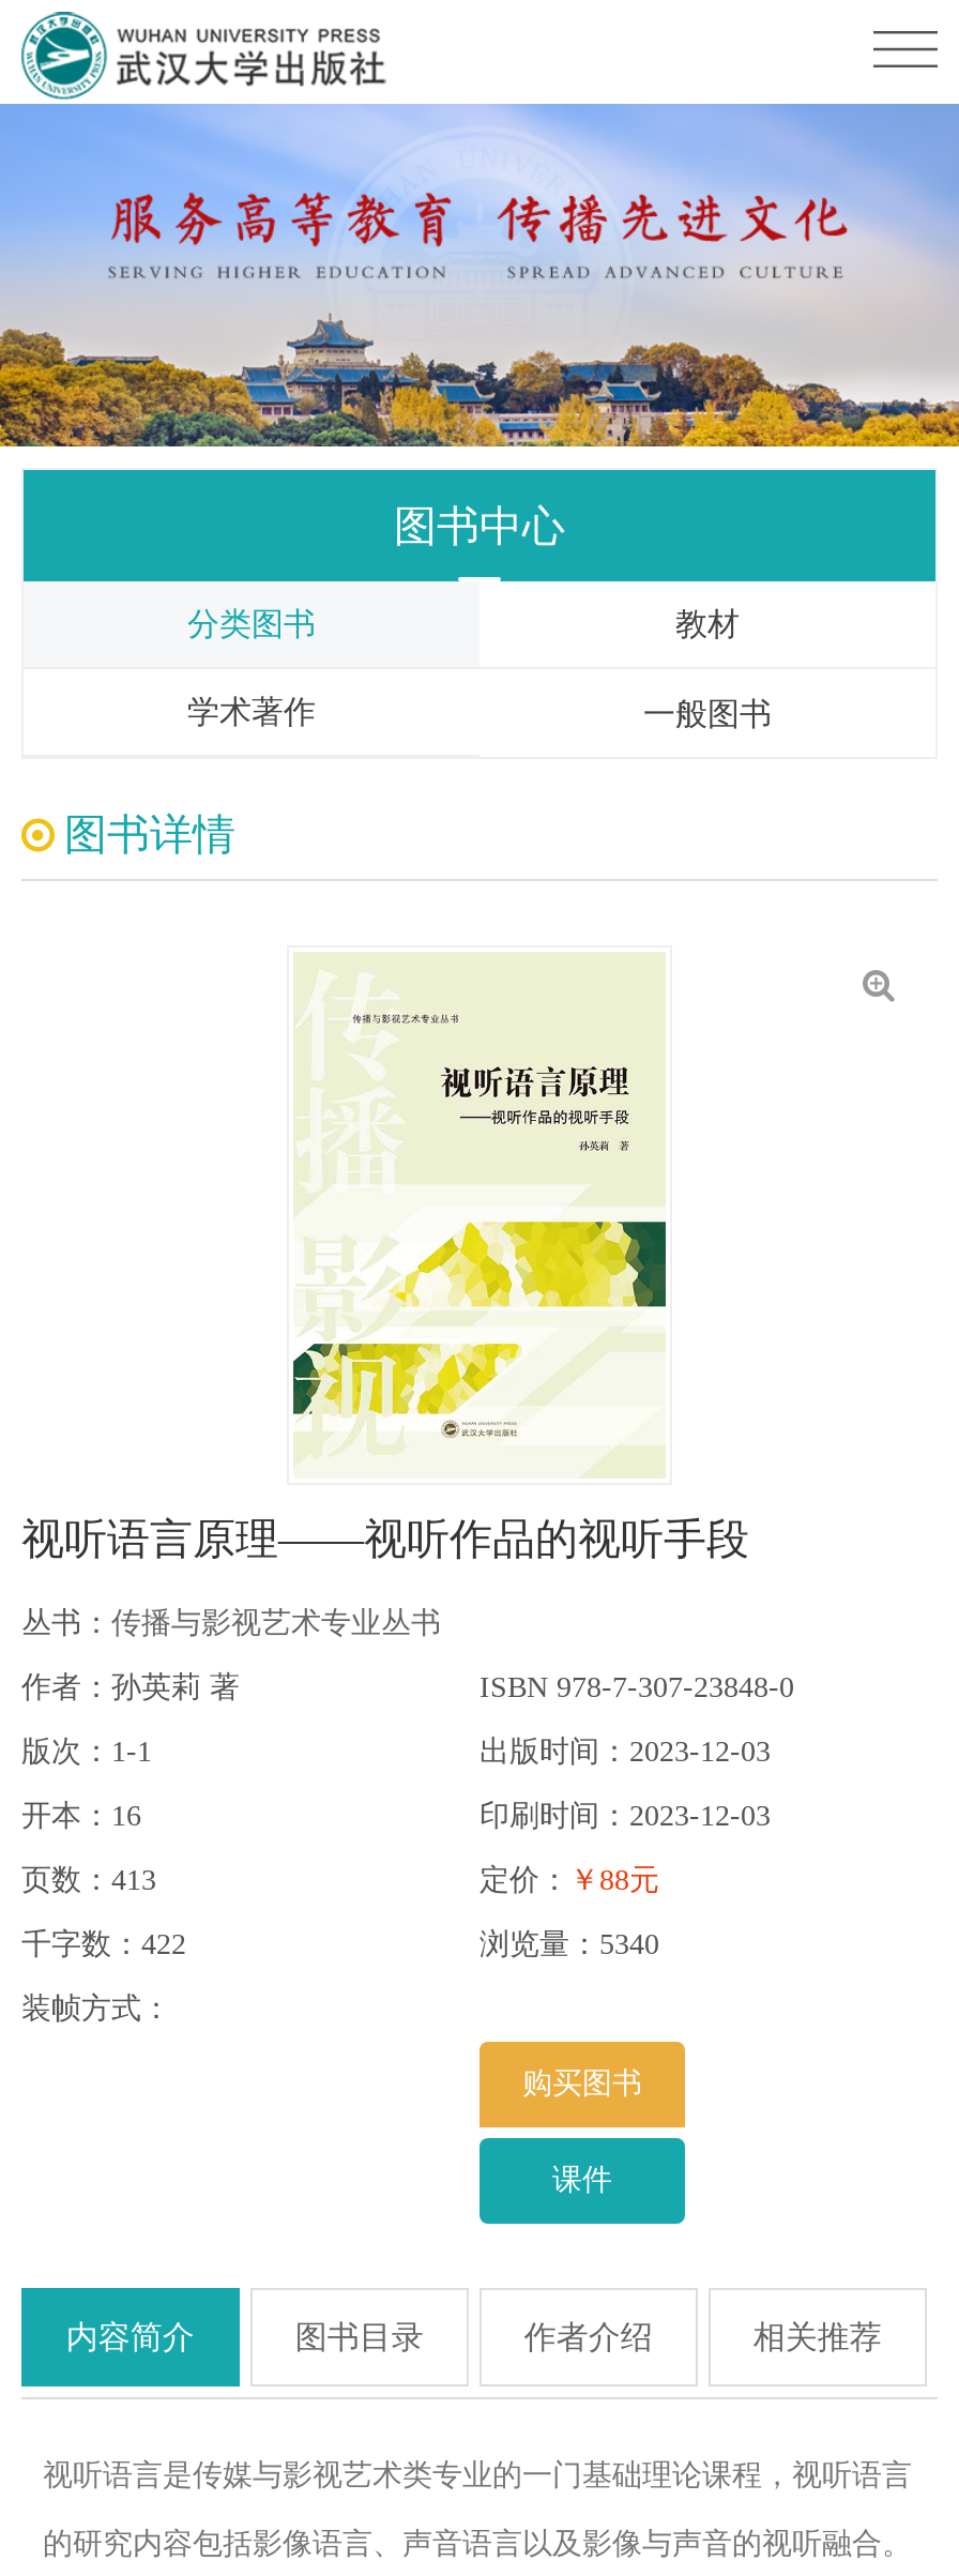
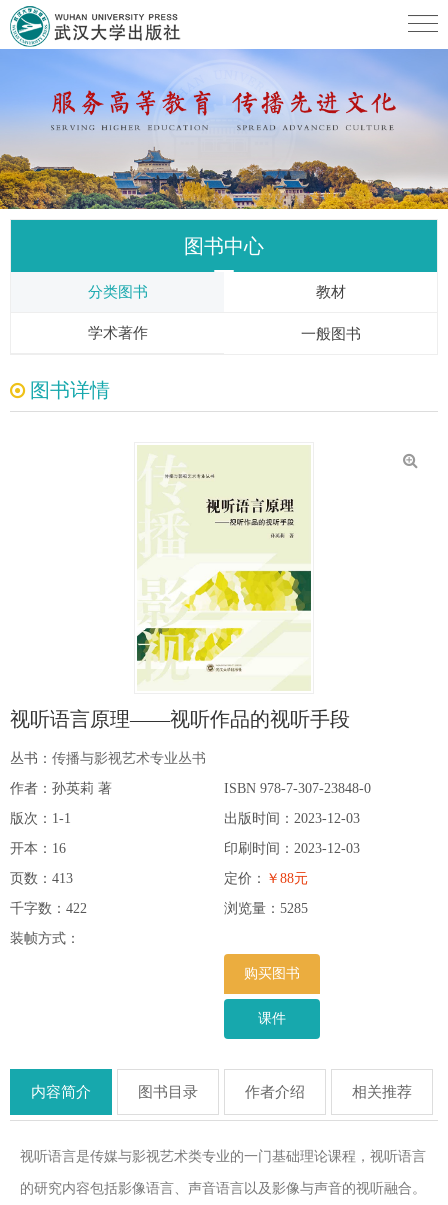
[479,1928,659,1960] 浏览量：5340 -> [224,901,308,916] 浏览量：5285

